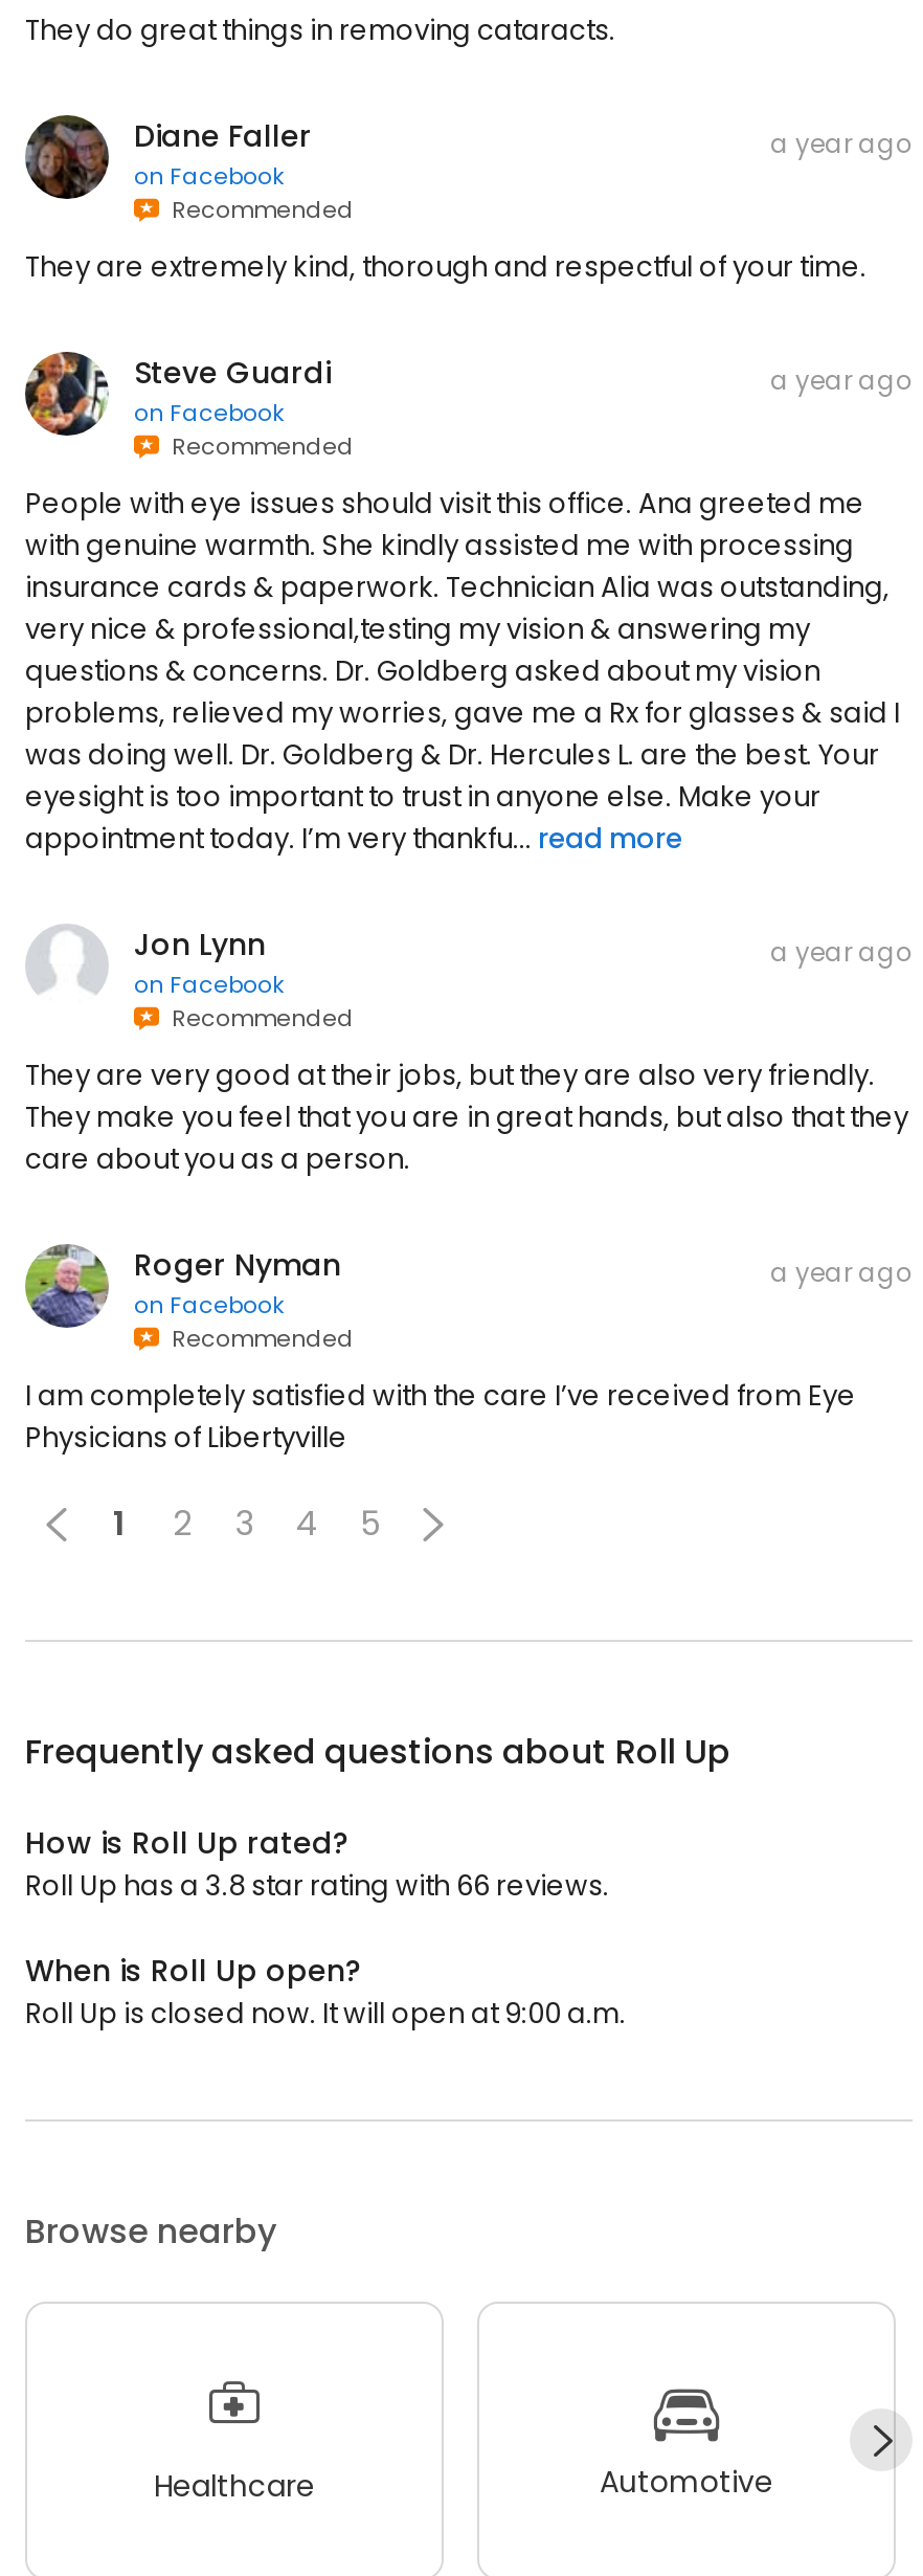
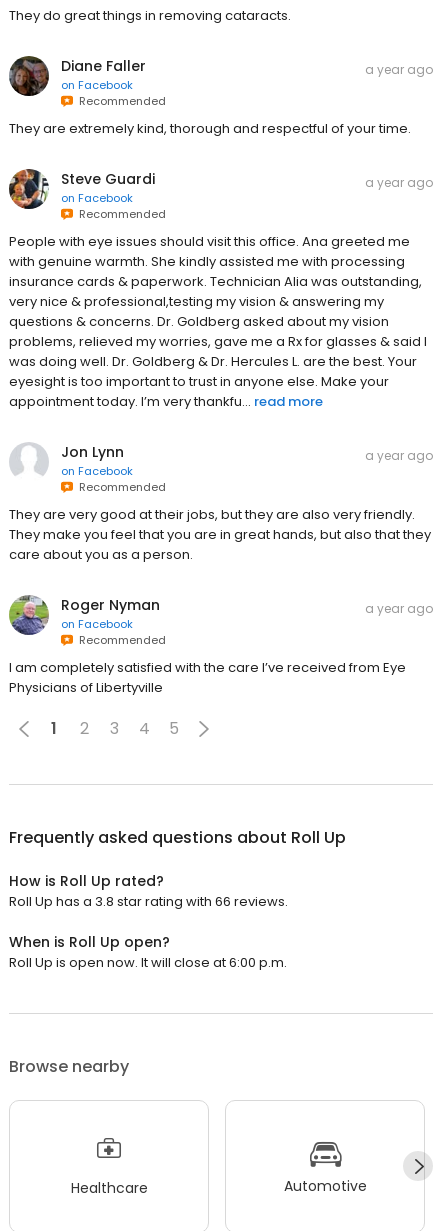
[25,1993,626,2033] Roll Up is closed now. It will open at 9:00 a.m. -> [9,953,287,972] Roll Up is open now. It will close at 6:00 p.m.

